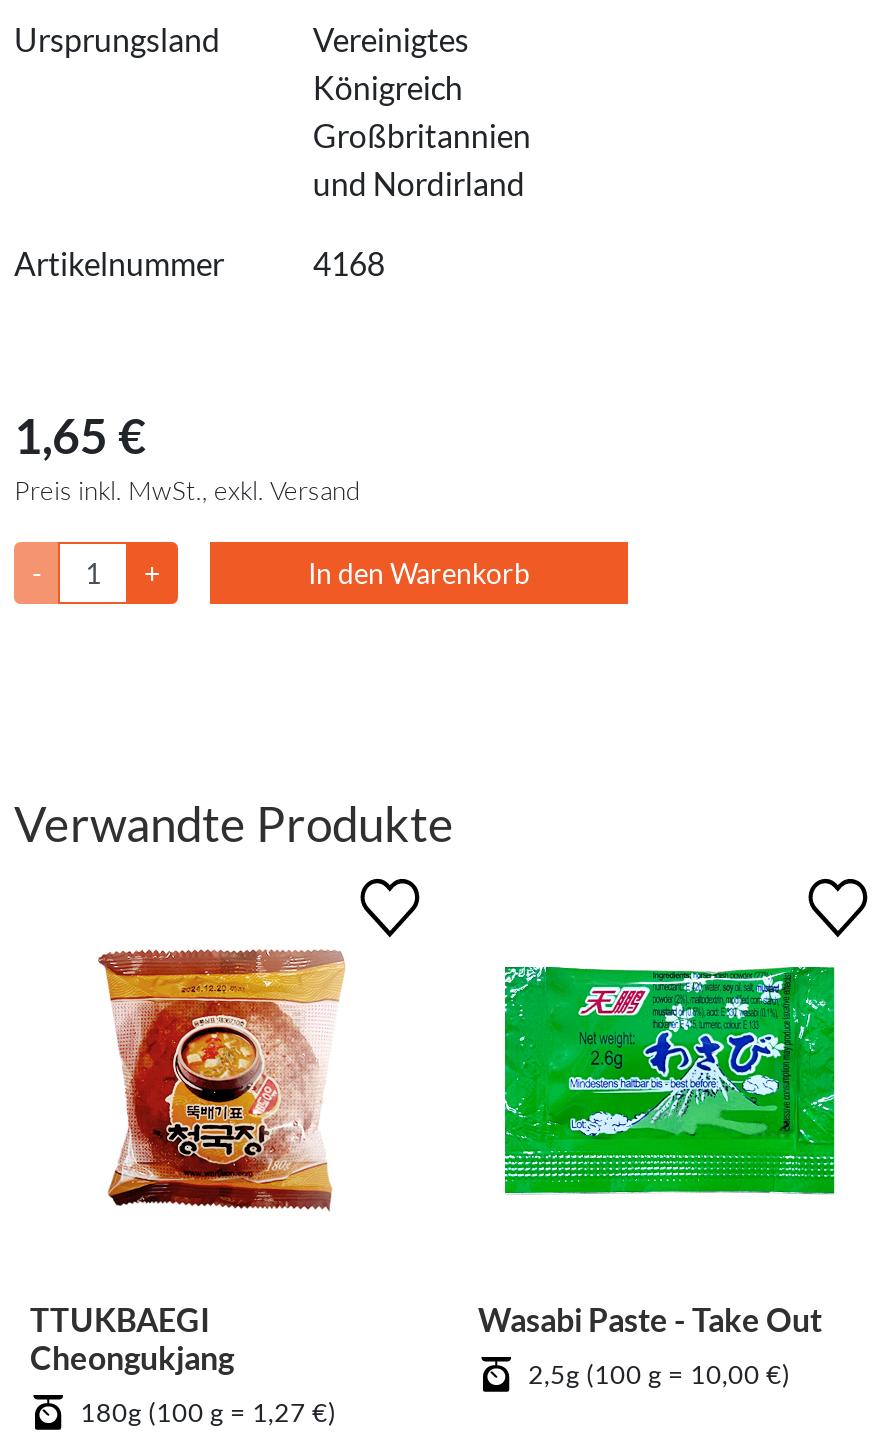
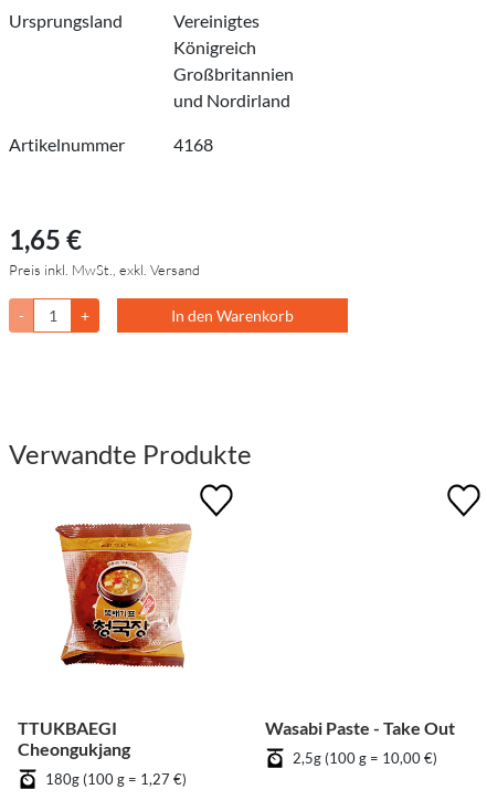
[502,964,836,1196] [image] -> none

